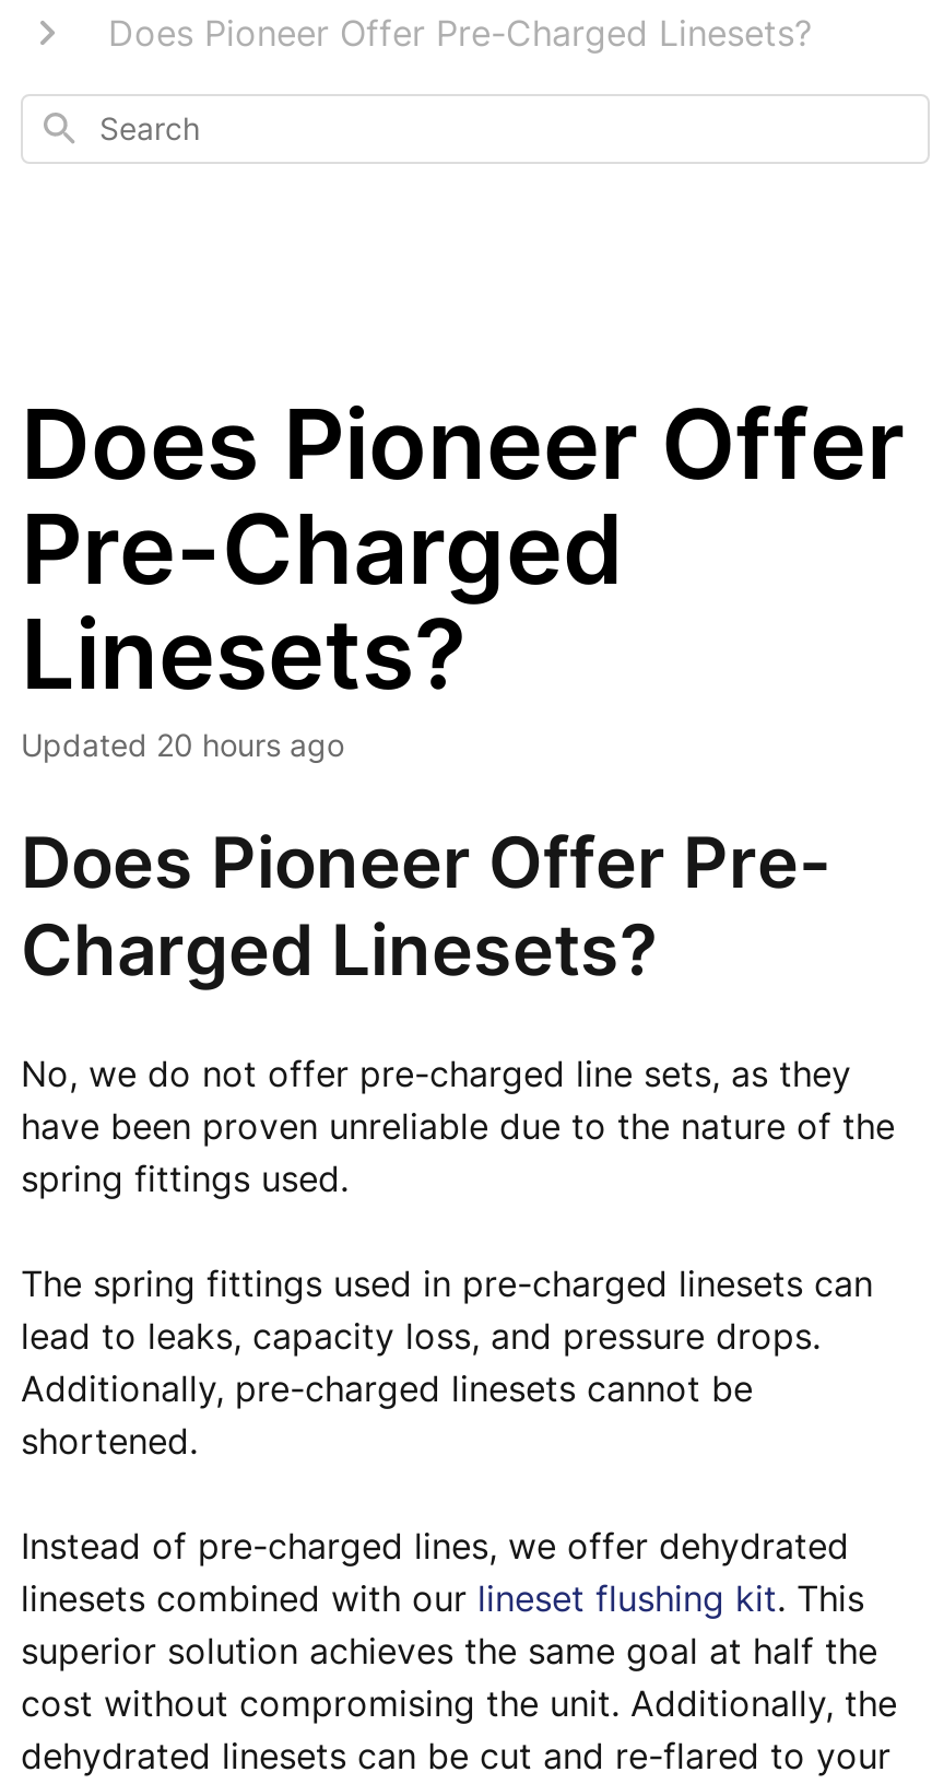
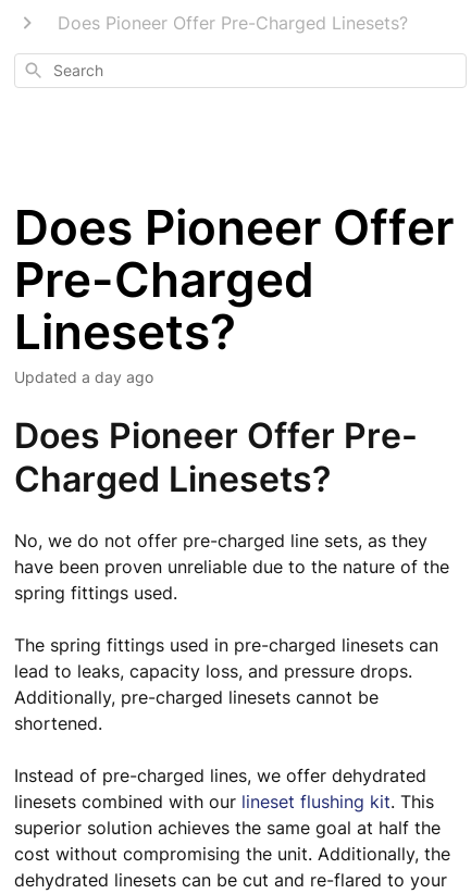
[43,726,344,763] Updated 20 hours ago -> [25,368,153,386] Updated a day ago

